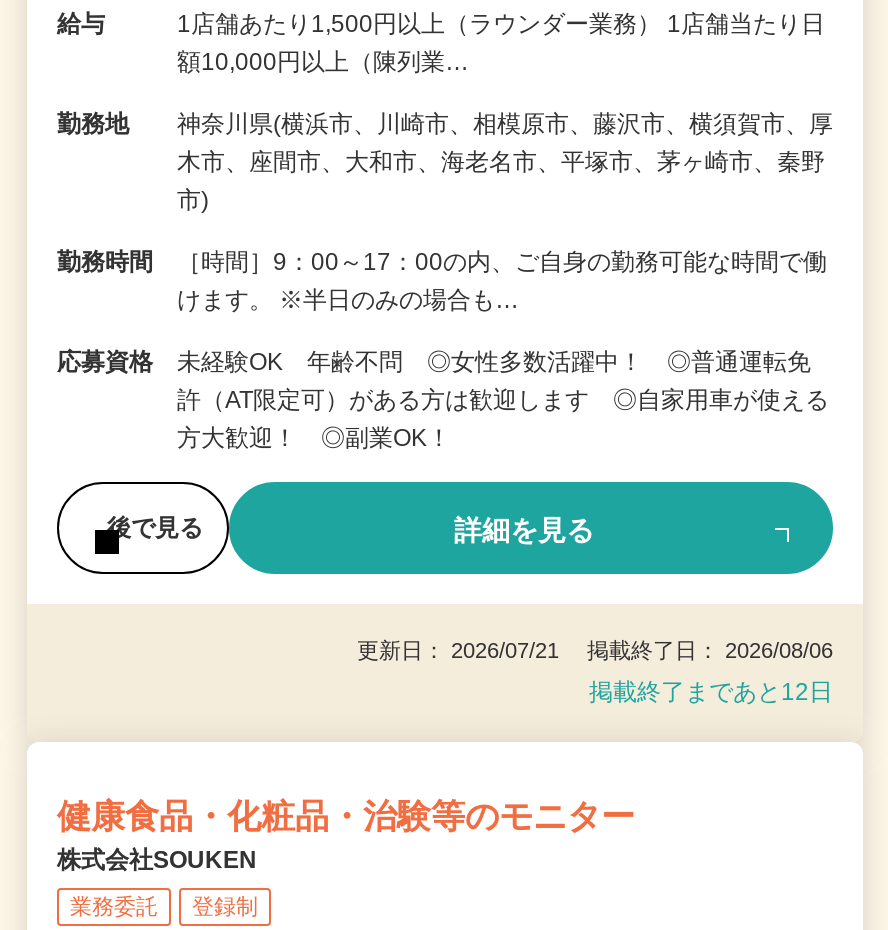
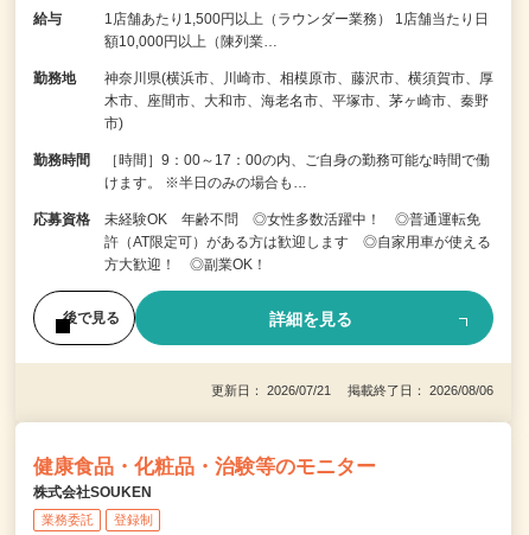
[589,679,833,707] 掲載終了まであと12日 -> none

